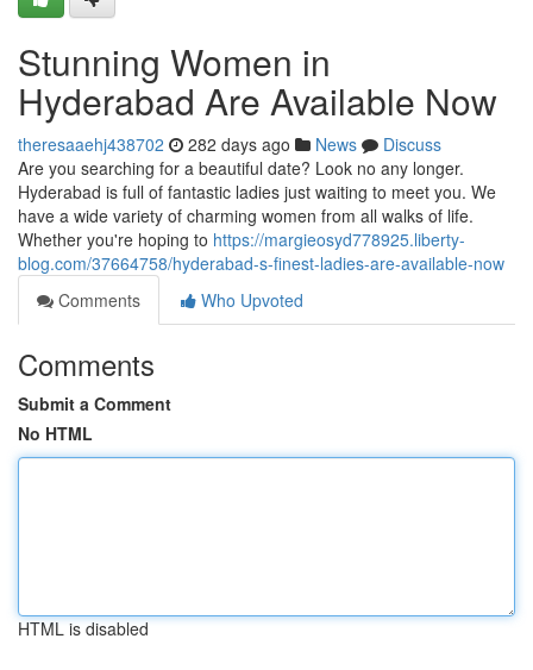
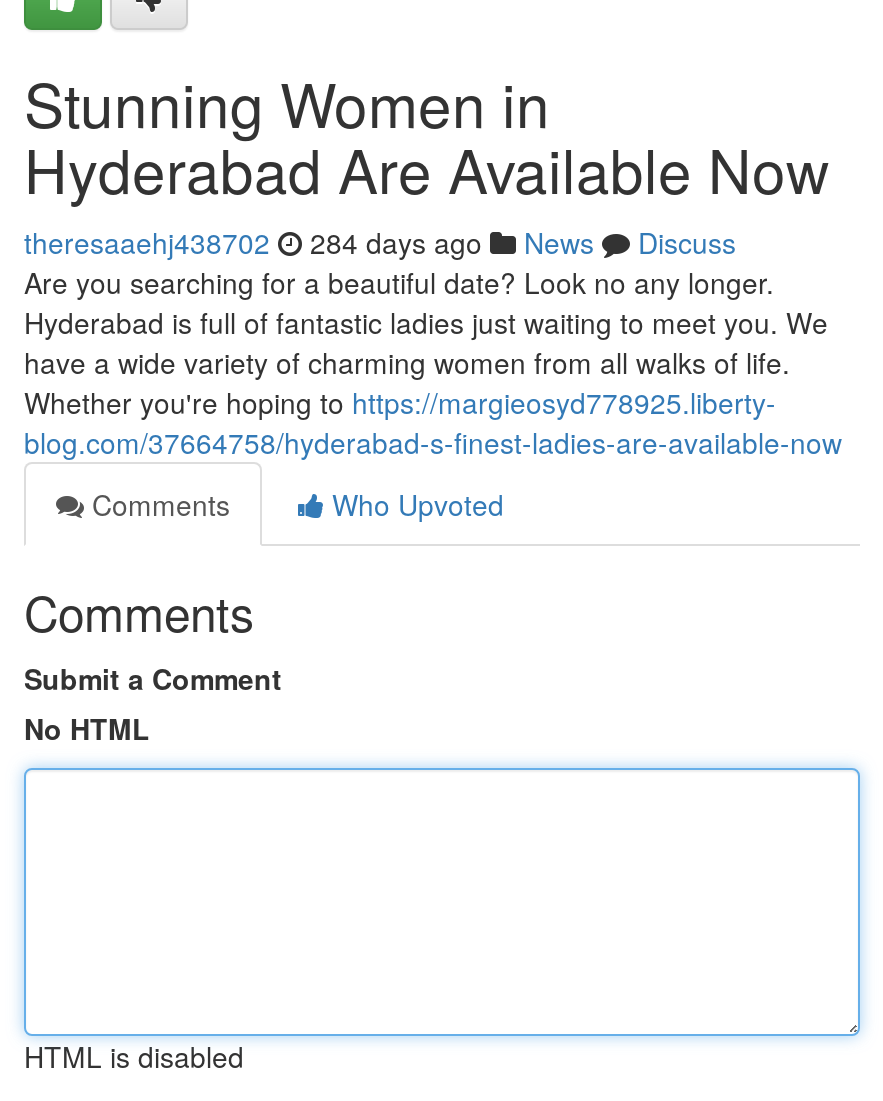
[18,132,441,156] theresaaehj438702 282 days ago News Discuss -> [24,222,736,262] theresaaehj438702 284 days ago News Discuss

